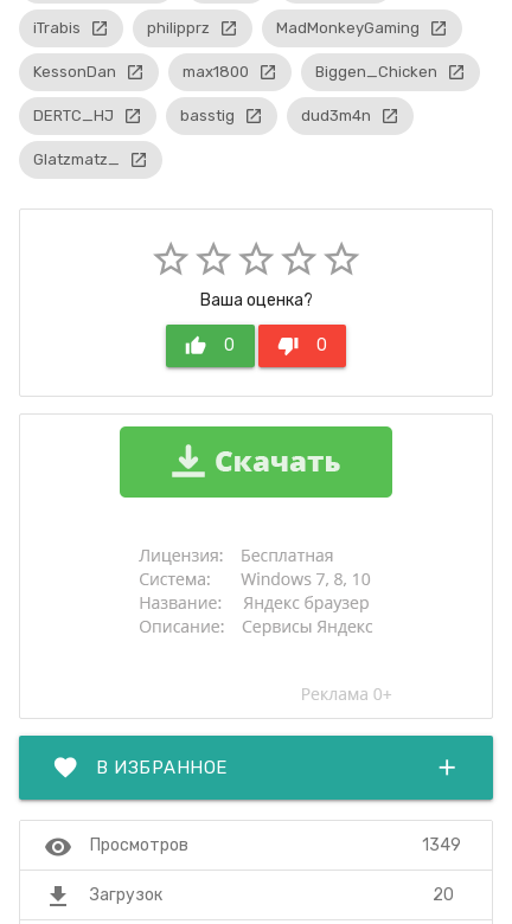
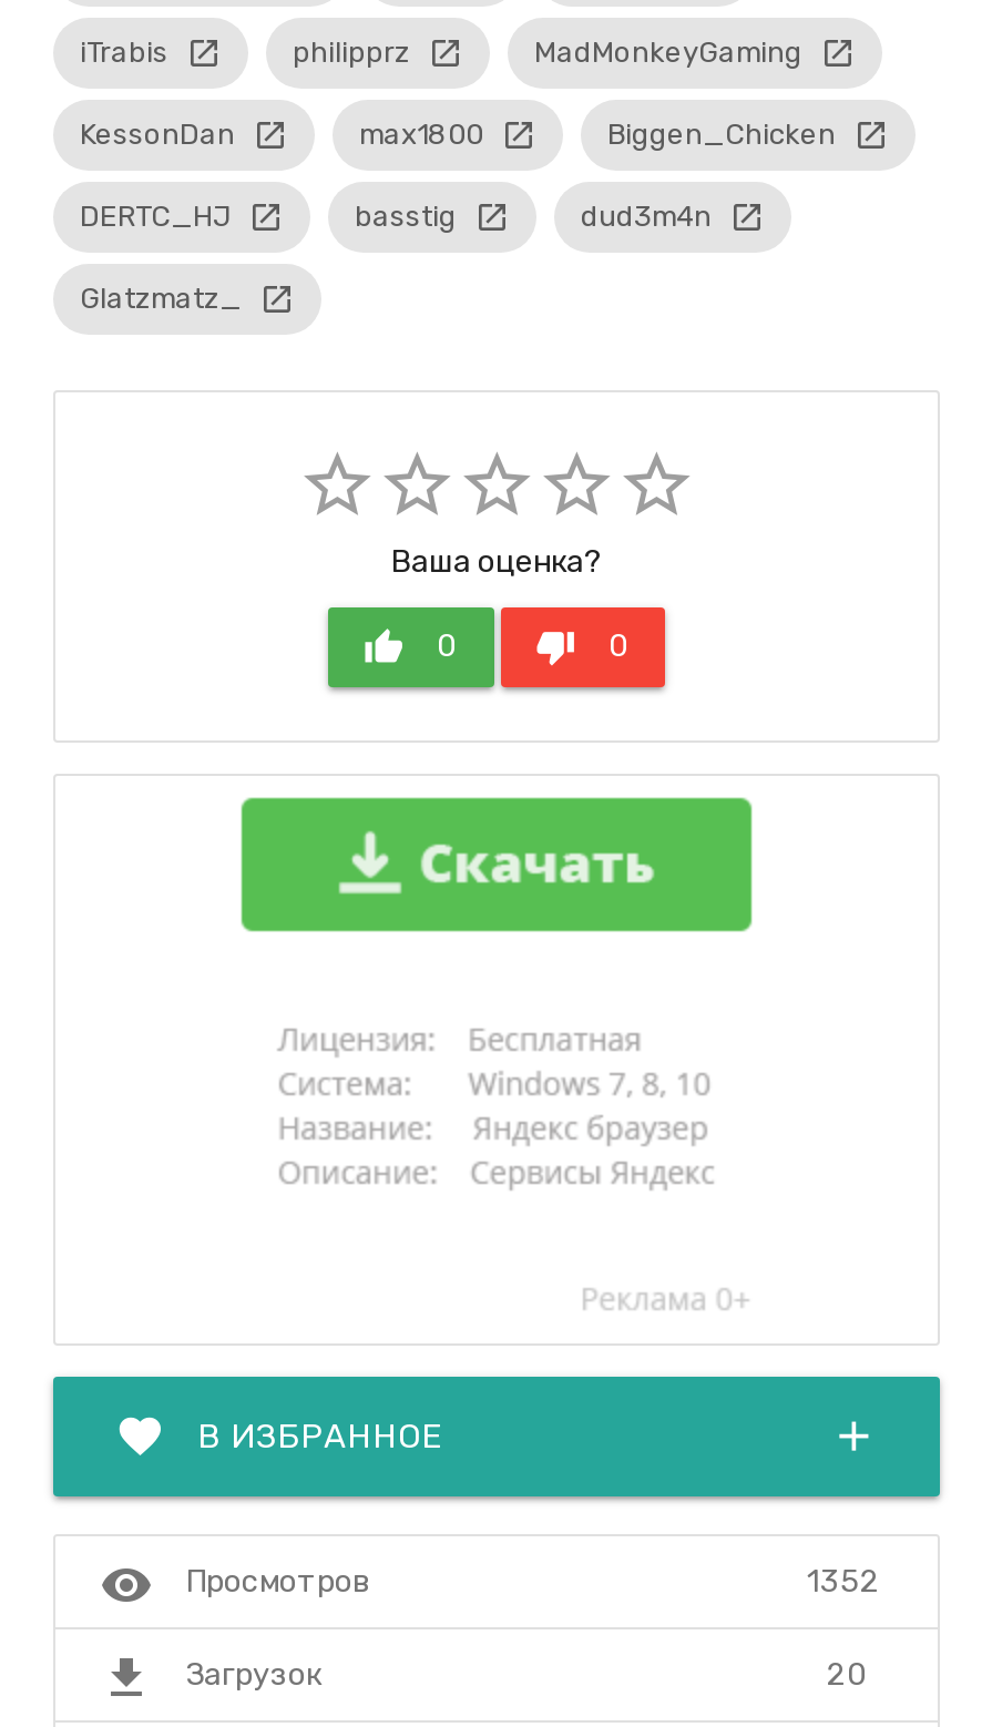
[422,835,461,855] 1349 -> [807,1562,880,1600] 1352

